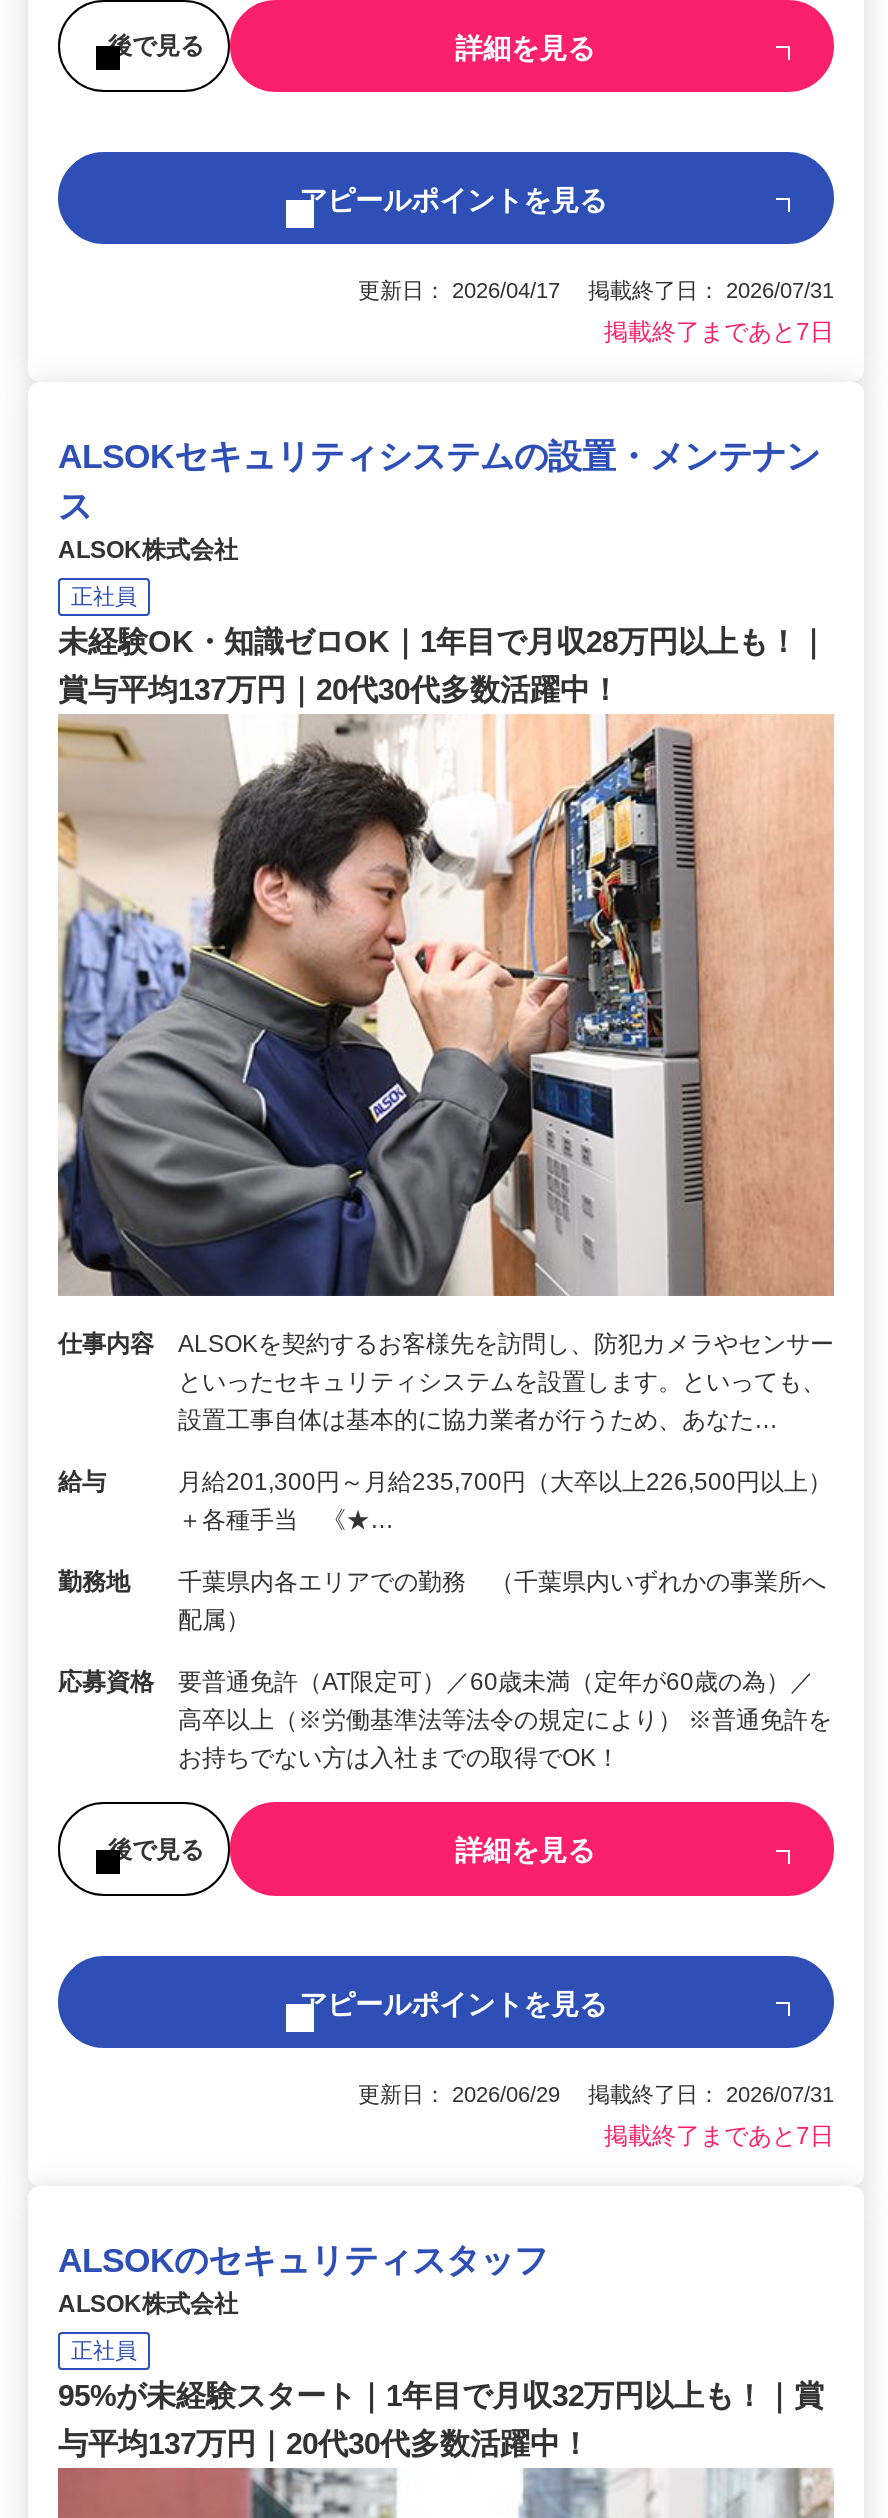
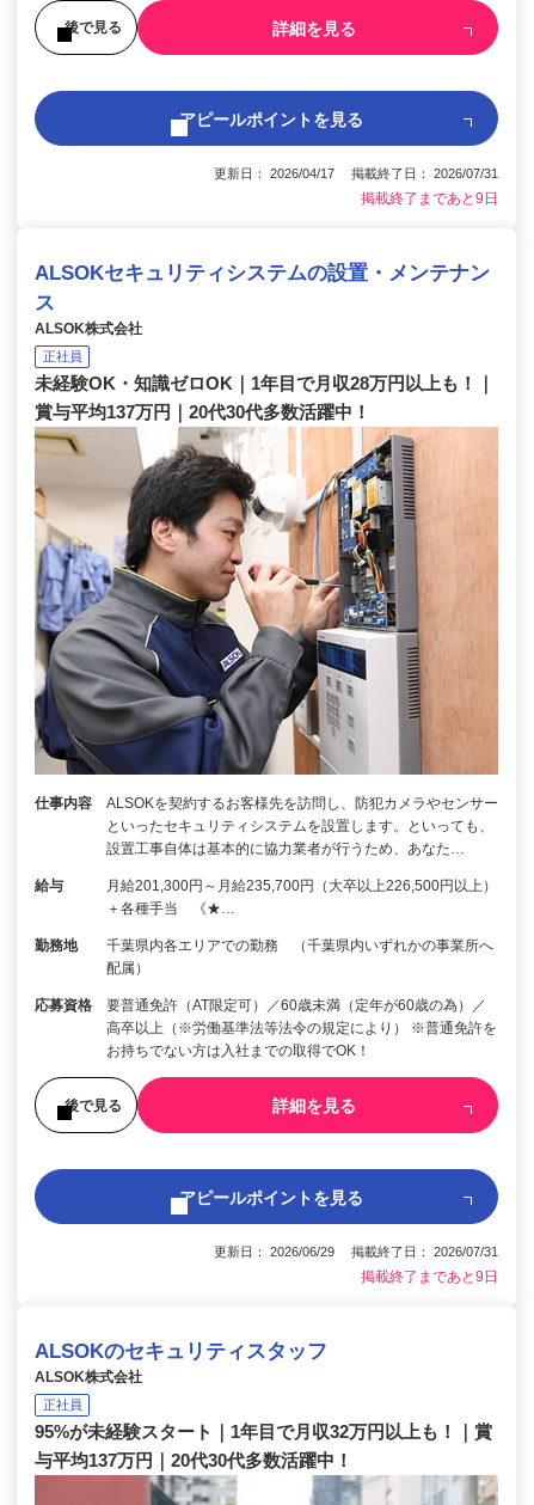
[604,319,834,347] 掲載終了まであと7日 -> [361,191,498,207] 掲載終了まであと9日
[604,2122,834,2150] 掲載終了まであと7日 -> [361,1269,498,1285] 掲載終了まであと9日

